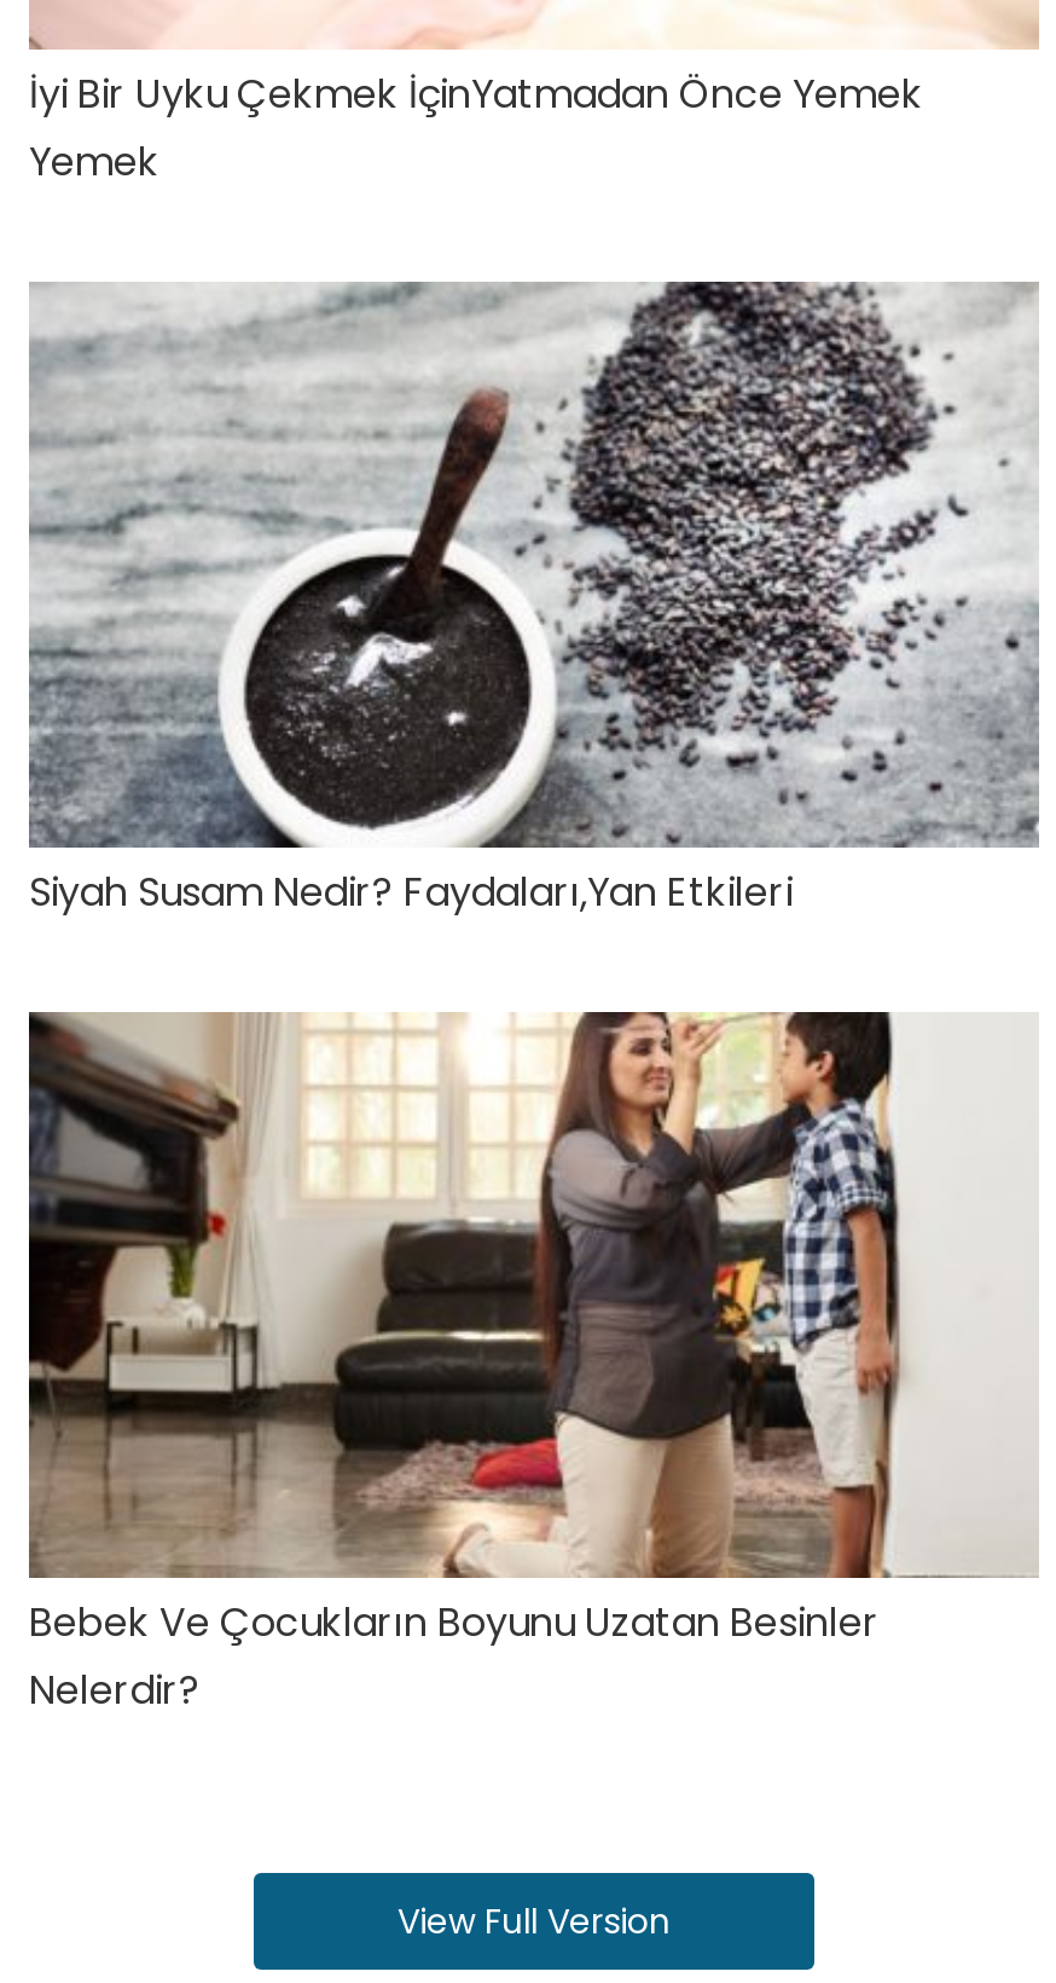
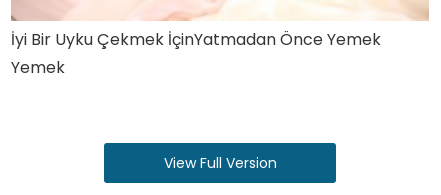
[29,278,1039,919] [image] | Siyah Susam Nedir? Faydaları,Yan Etkileri -> none
[27,1008,1034,1717] [image] | Bebek Ve Çocukların Boyunu Uzatan Besinler | Nelerdir? -> none

